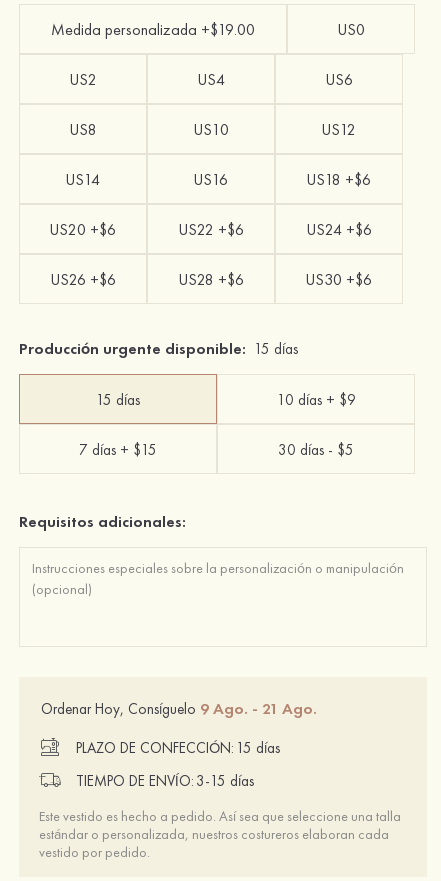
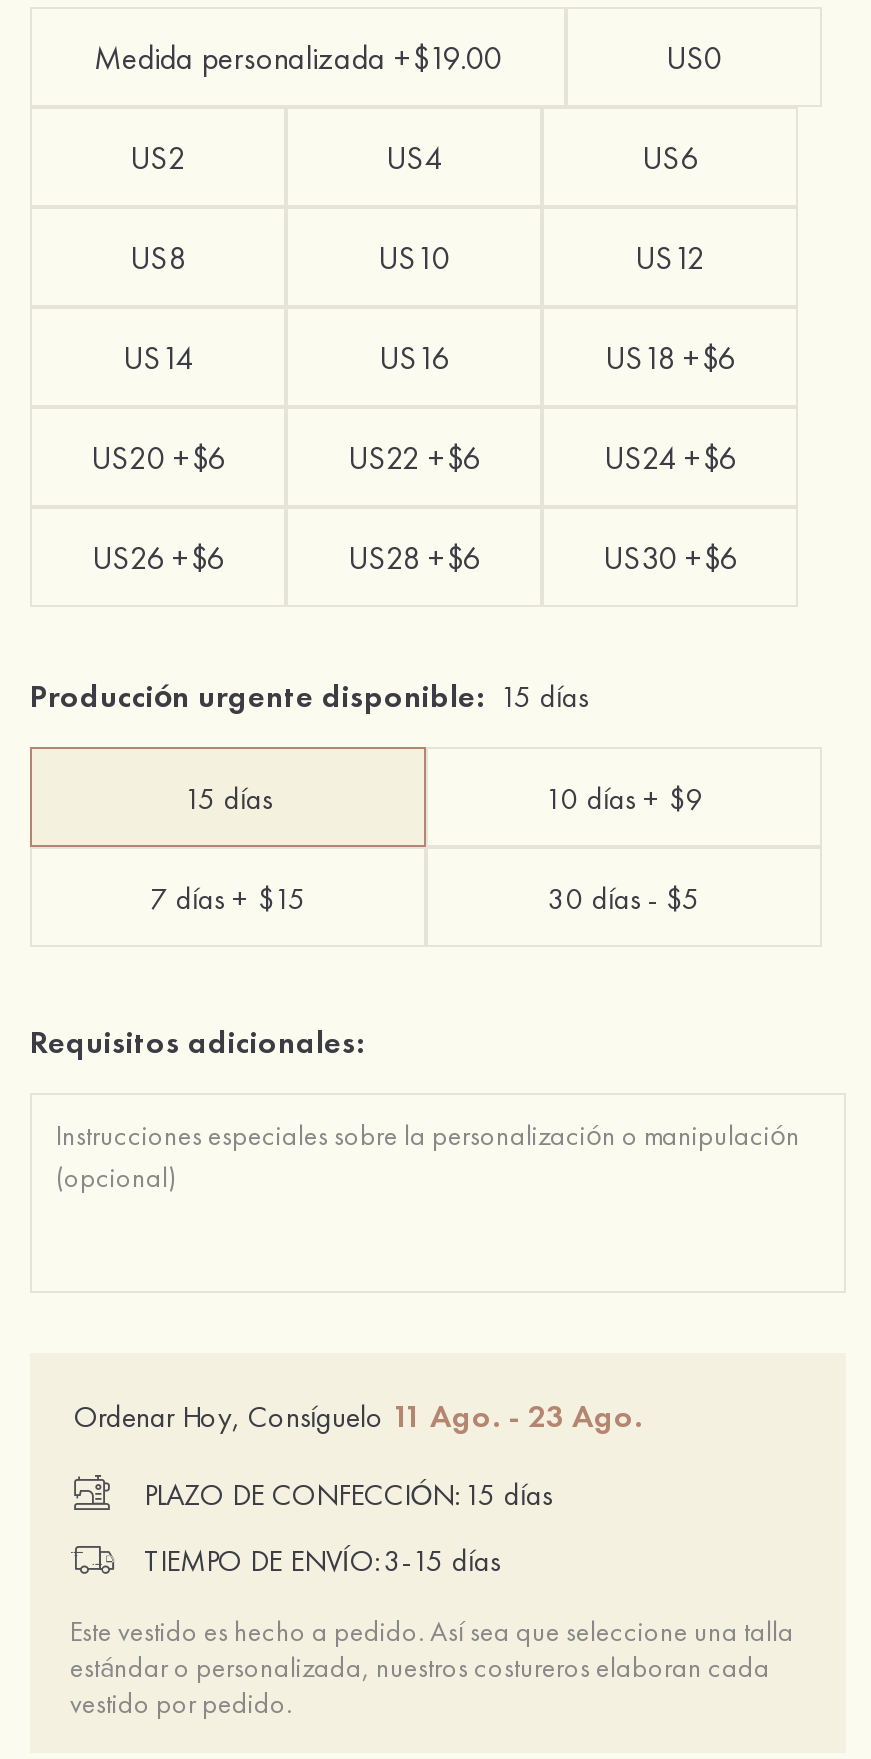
[41,698,317,719] Ordenar Hoy, Consíguelo 9 Ago. - 21 Ago. -> [74,1395,642,1437] Ordenar Hoy, Consíguelo 11 Ago. - 23 Ago.

